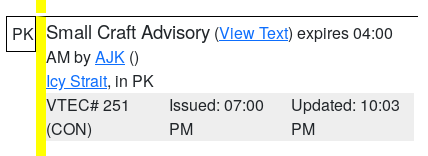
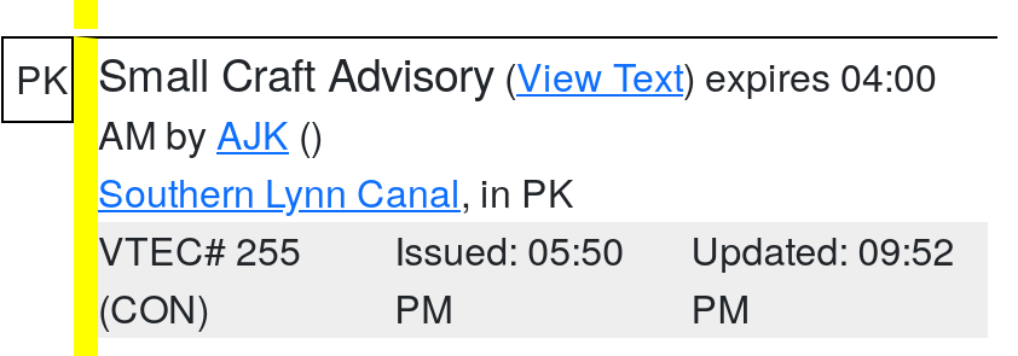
[46,69,154,116] Icy Strait, in PK | VTEC# 251 -> [98,164,574,278] Southern Lynn Canal, in PK | VTEC# 255
[169,93,264,116] Issued: 07:00 -> [394,222,624,278] Issued: 05:50
[291,93,400,116] Updated: 10:03 -> [691,222,954,278] Updated: 09:52

